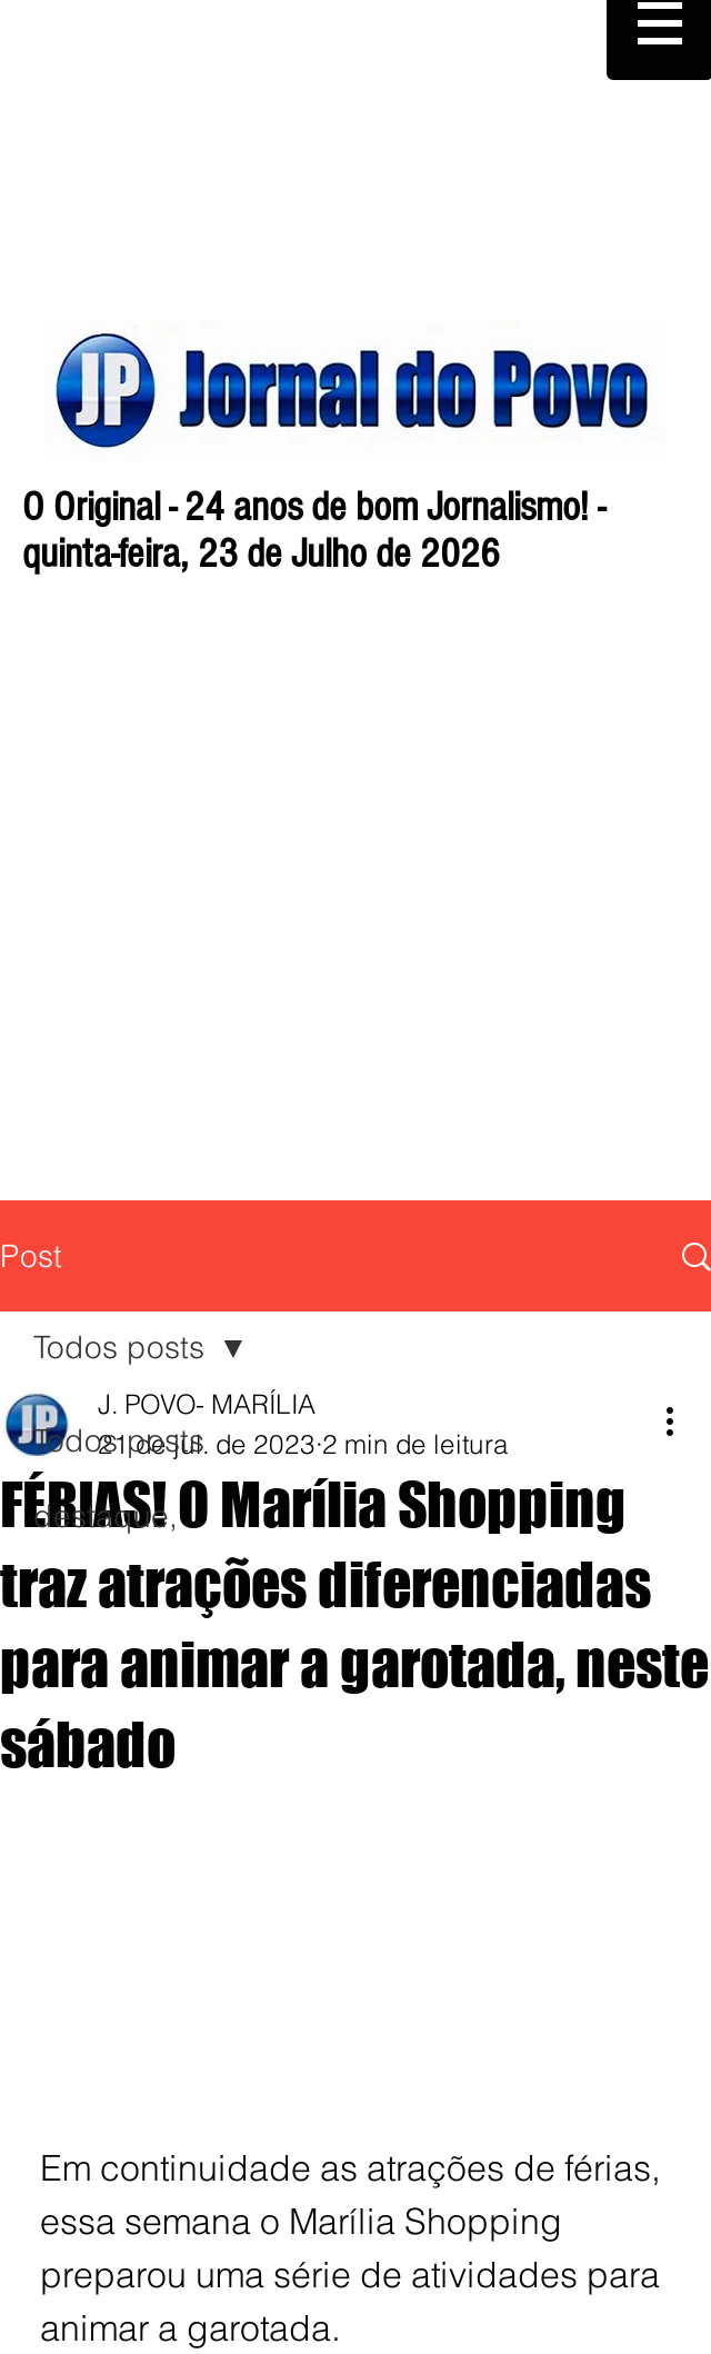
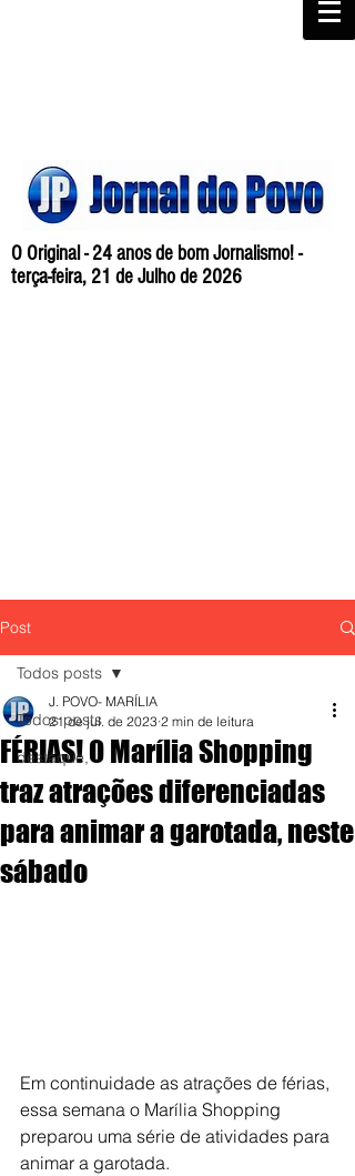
[22,531,500,578] quinta-feira, 23 de Julho de 2026 -> [11,265,242,289] terça-feira, 21 de Julho de 2026

